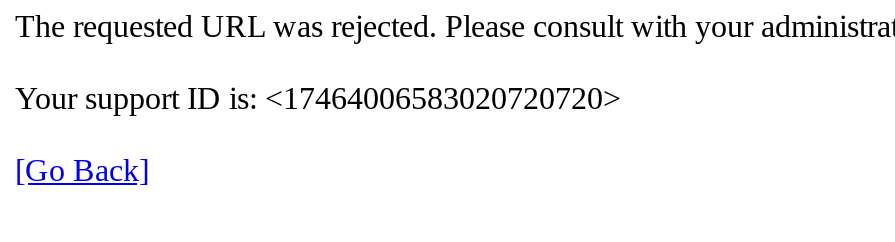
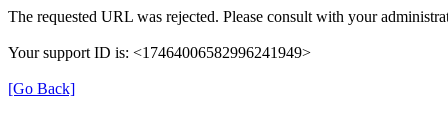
[15,81,621,115] Your support ID is: <17464006583020720720> -> [8,44,311,61] Your support ID is: <17464006582996241949>

